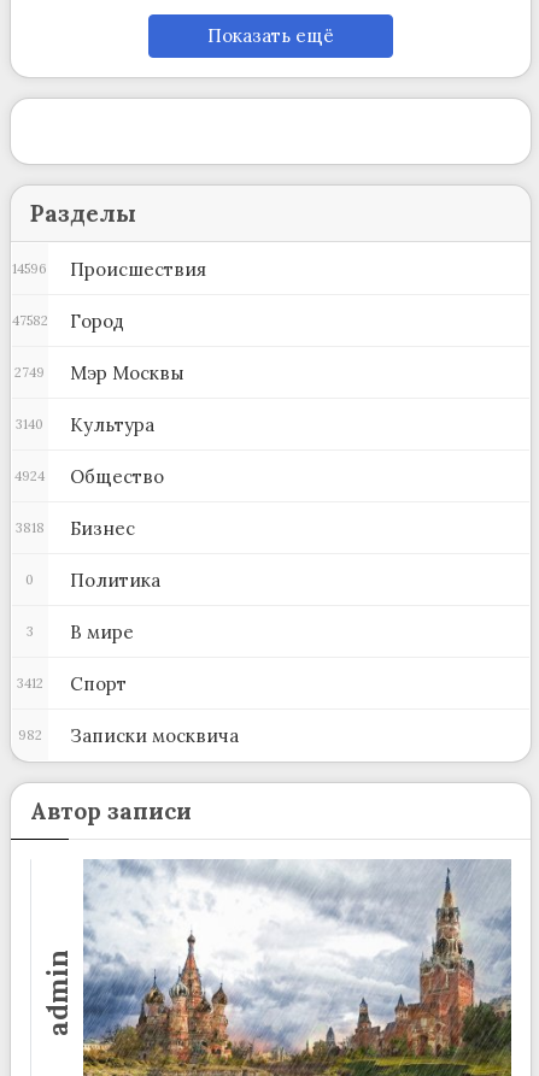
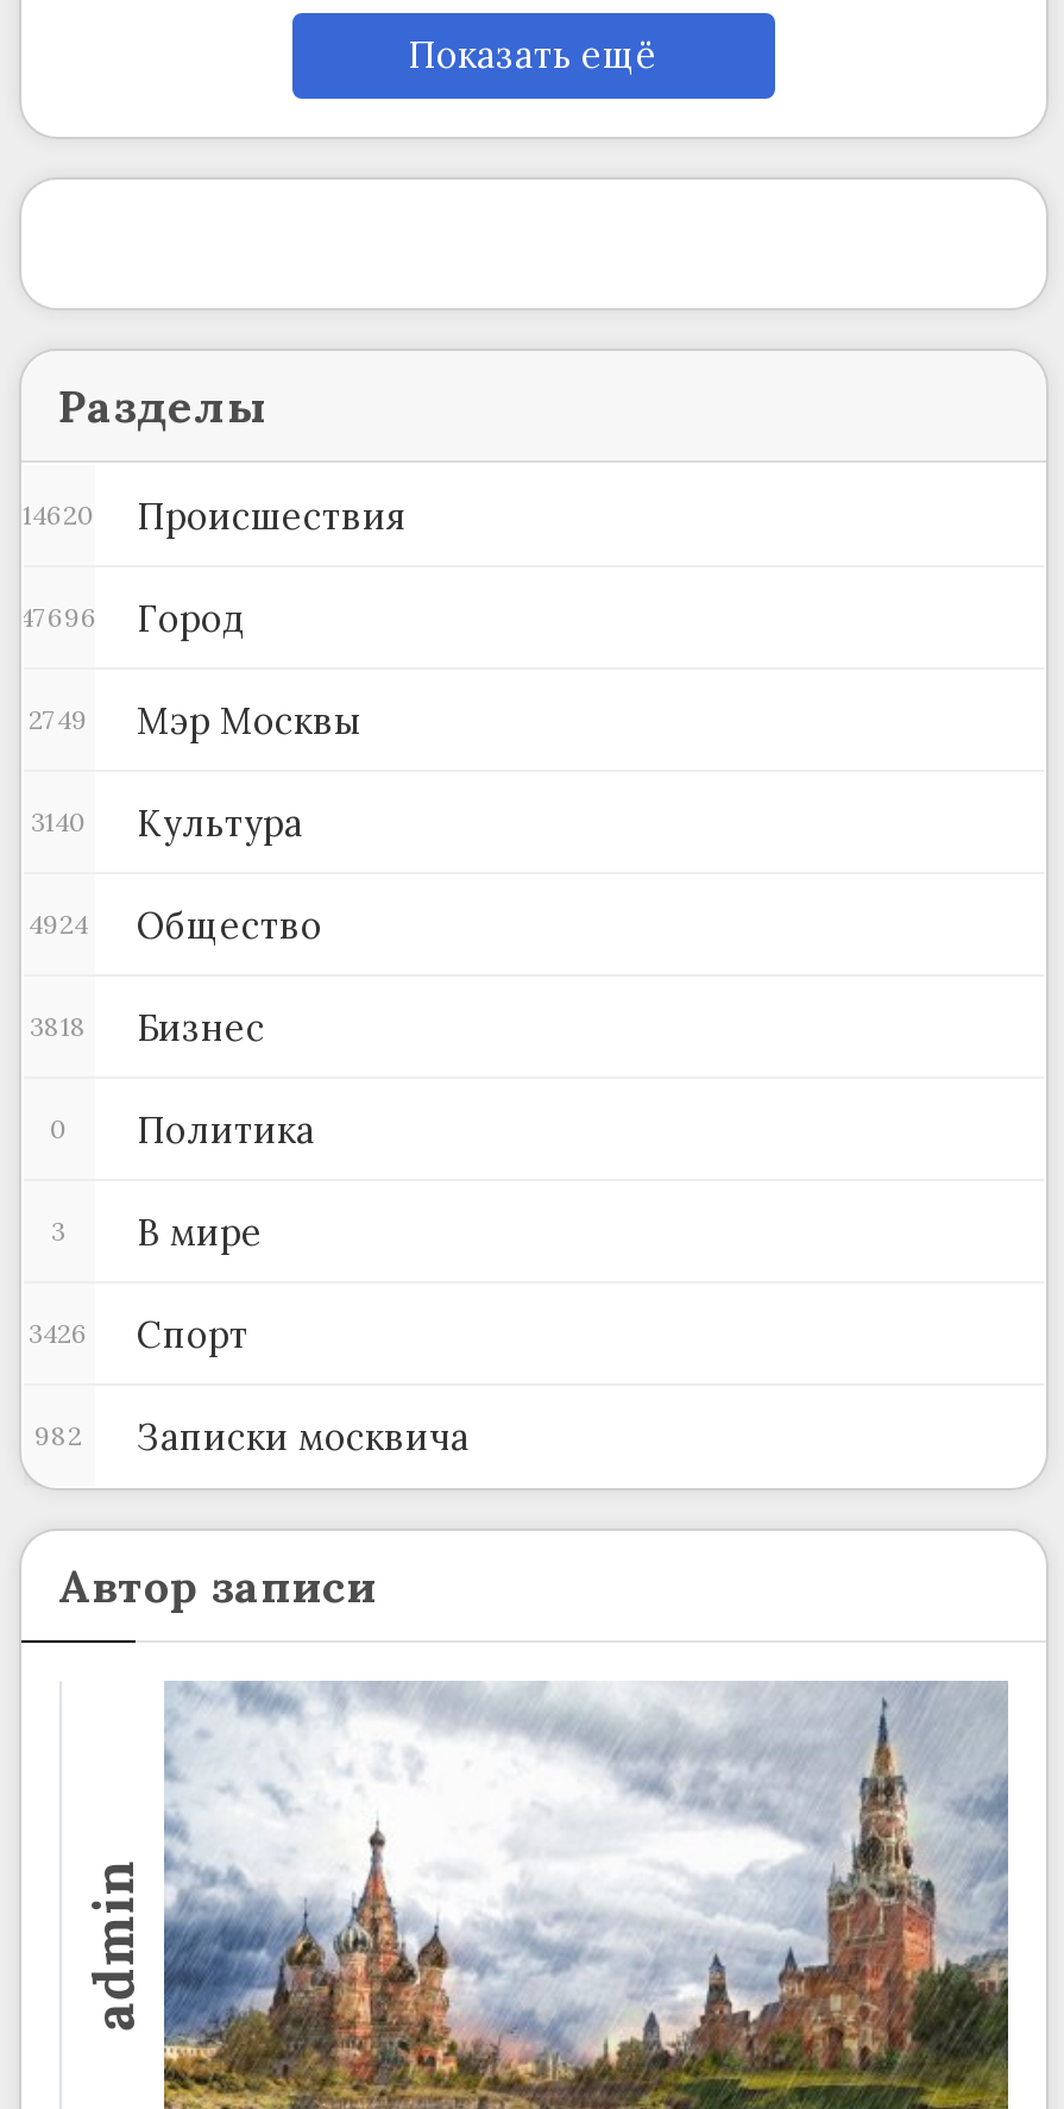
[12,257,206,280] 14596 Происшествия -> [23,492,405,538] 14620 Происшествия
[11,309,124,332] 47582 Город -> [19,595,244,640] 47696 Город
[16,672,126,695] 3412 Спорт -> [29,1311,248,1356] 3426 Спорт

